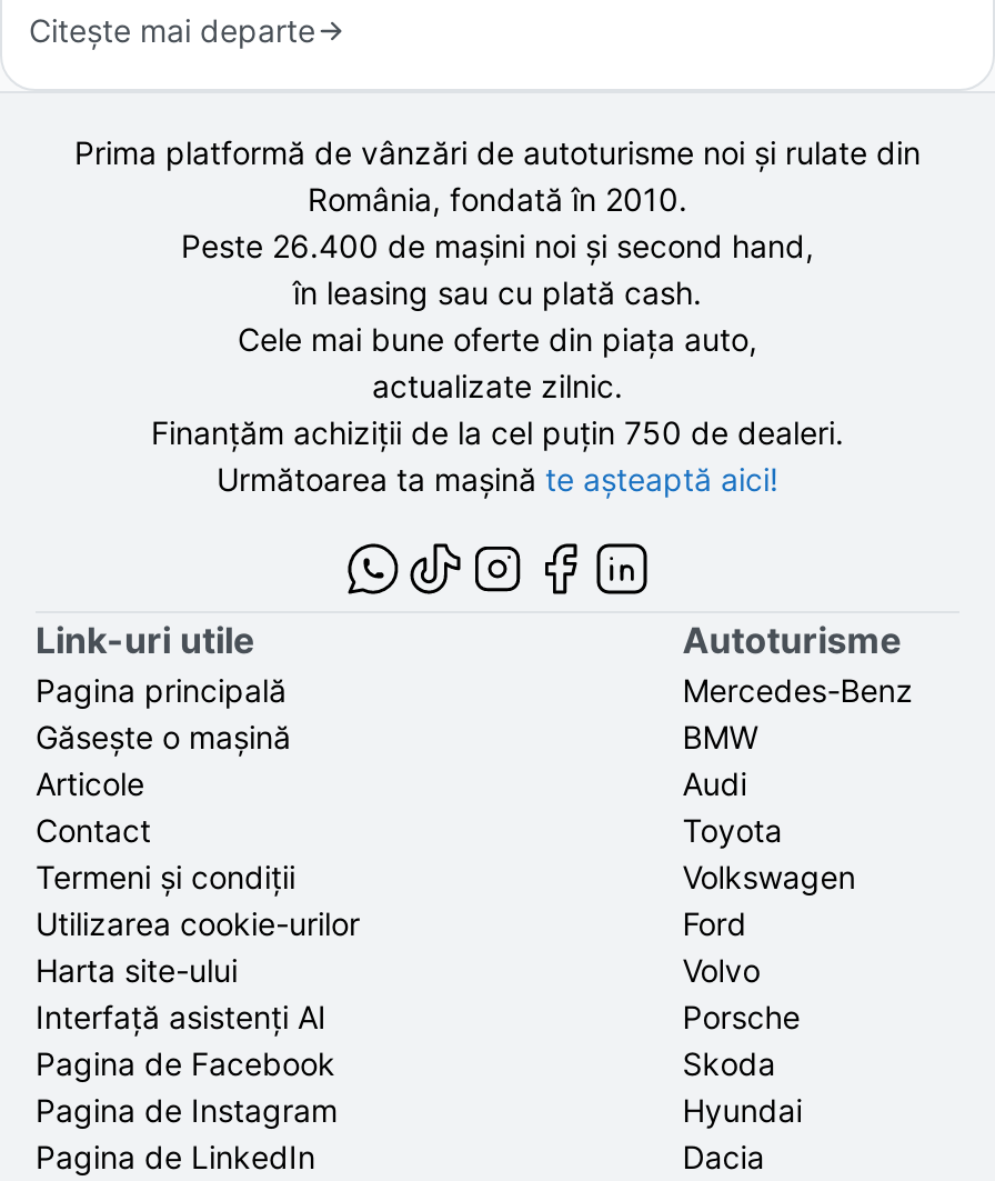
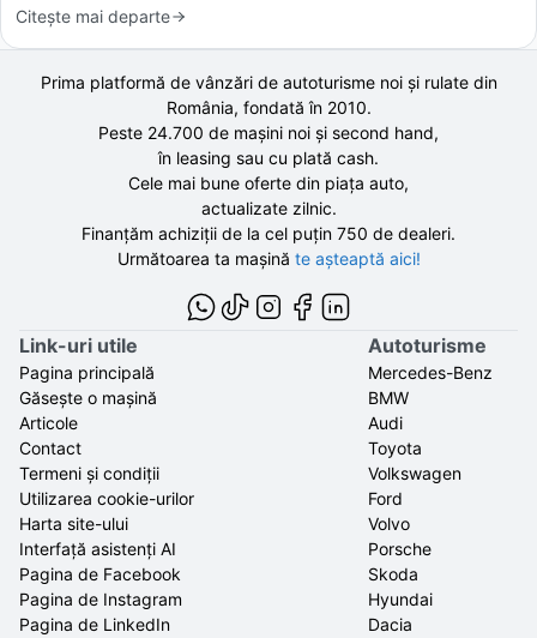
[181,226,814,264] Peste 26.400 de mașini noi și second hand, -> [98,122,439,143] Peste 24.700 de mașini noi și second hand,

